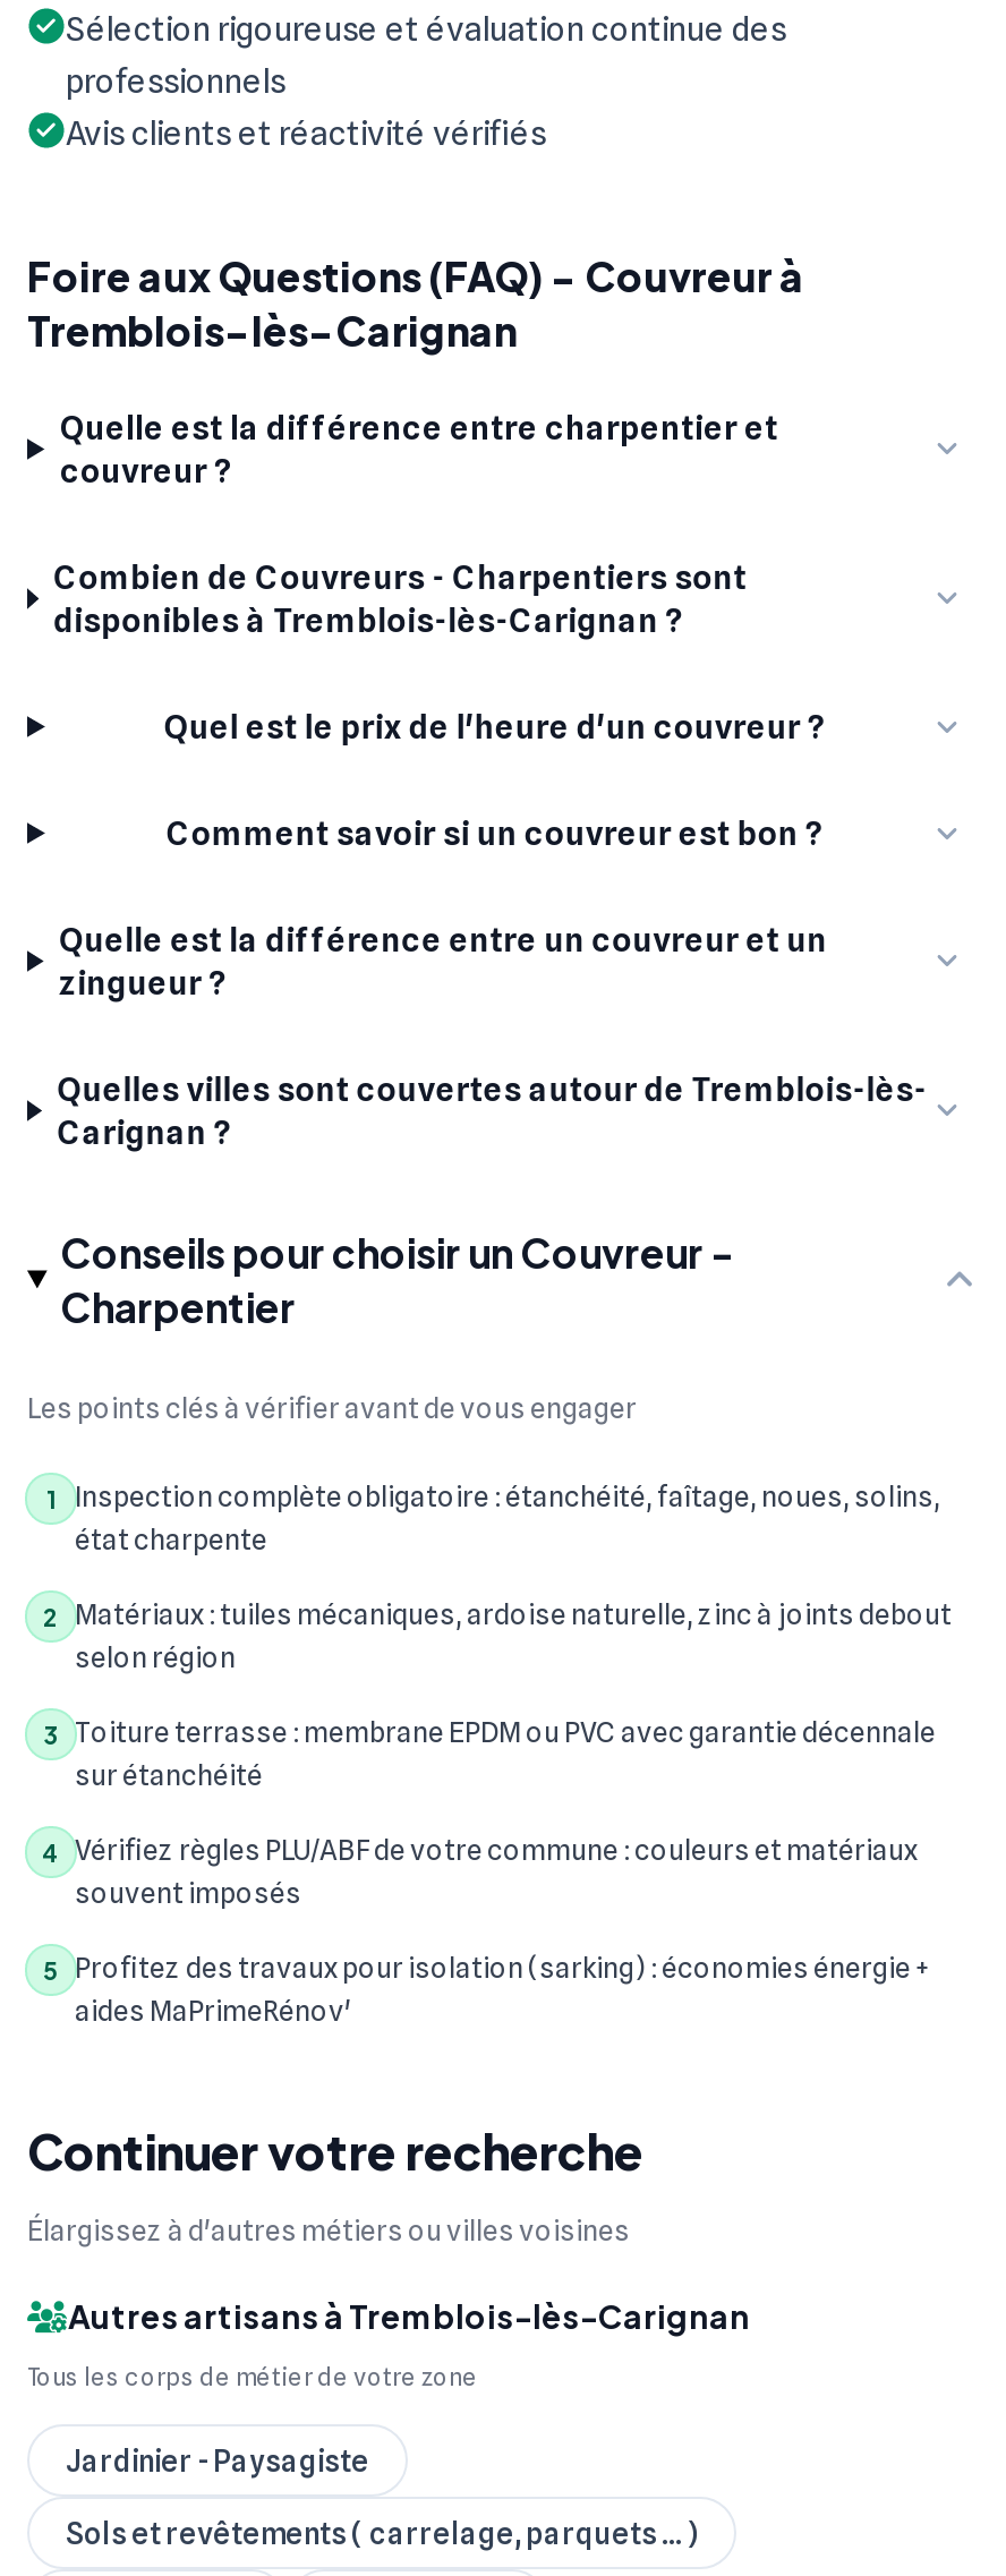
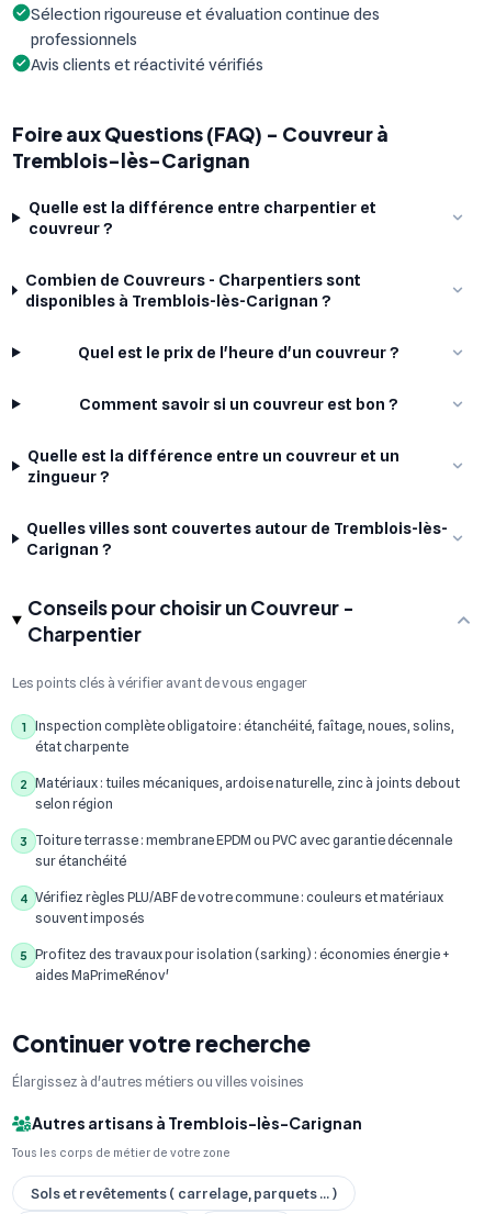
[66,2441,369,2477] Jardinier - Paysagiste -> none

